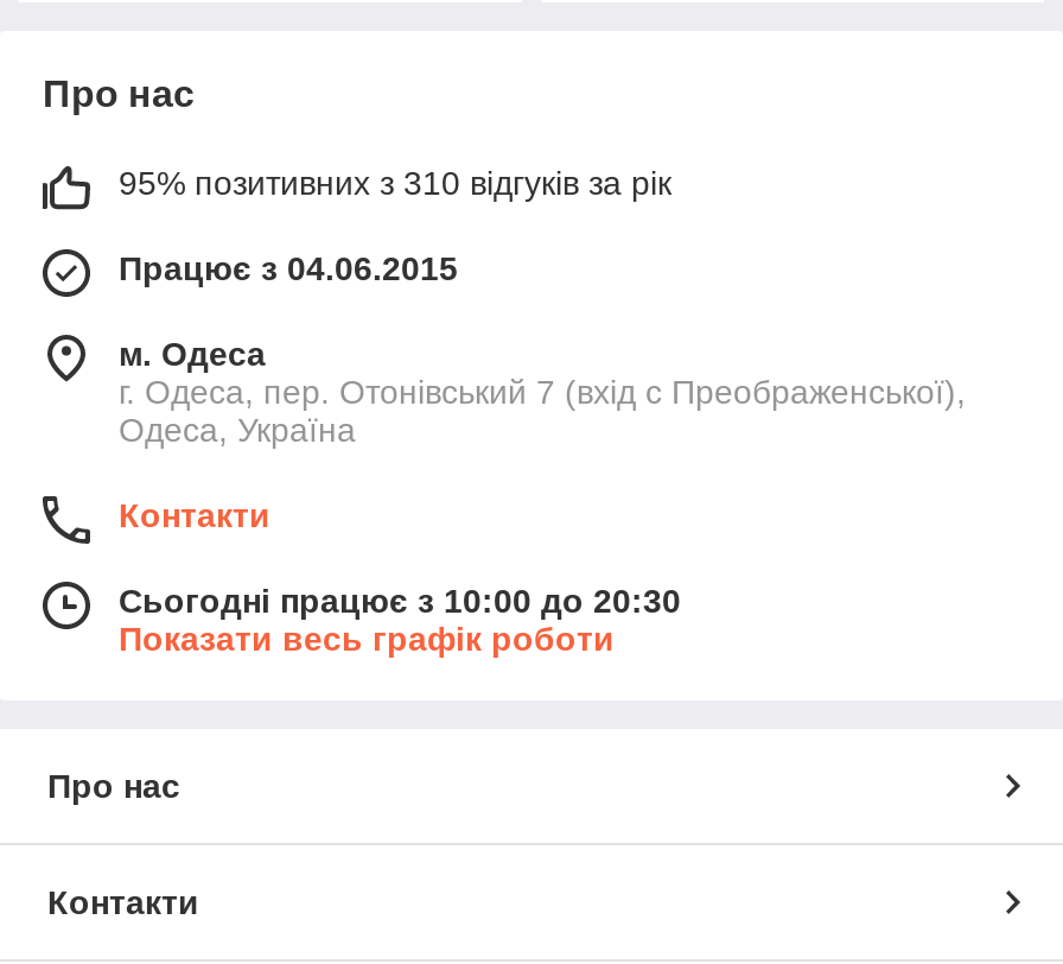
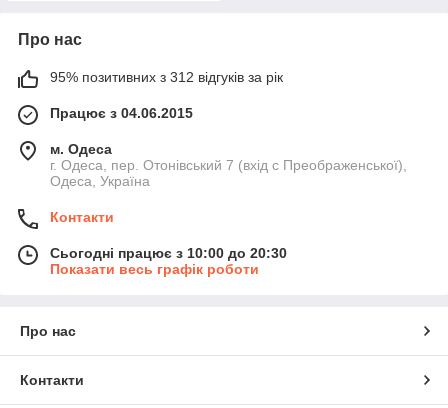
[119,163,671,201] 95% позитивних з 310 відгуків за рік -> [50,69,283,85] 95% позитивних з 312 відгуків за рік

